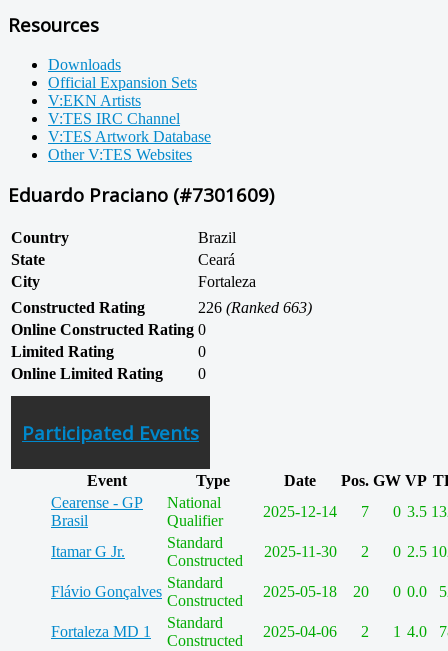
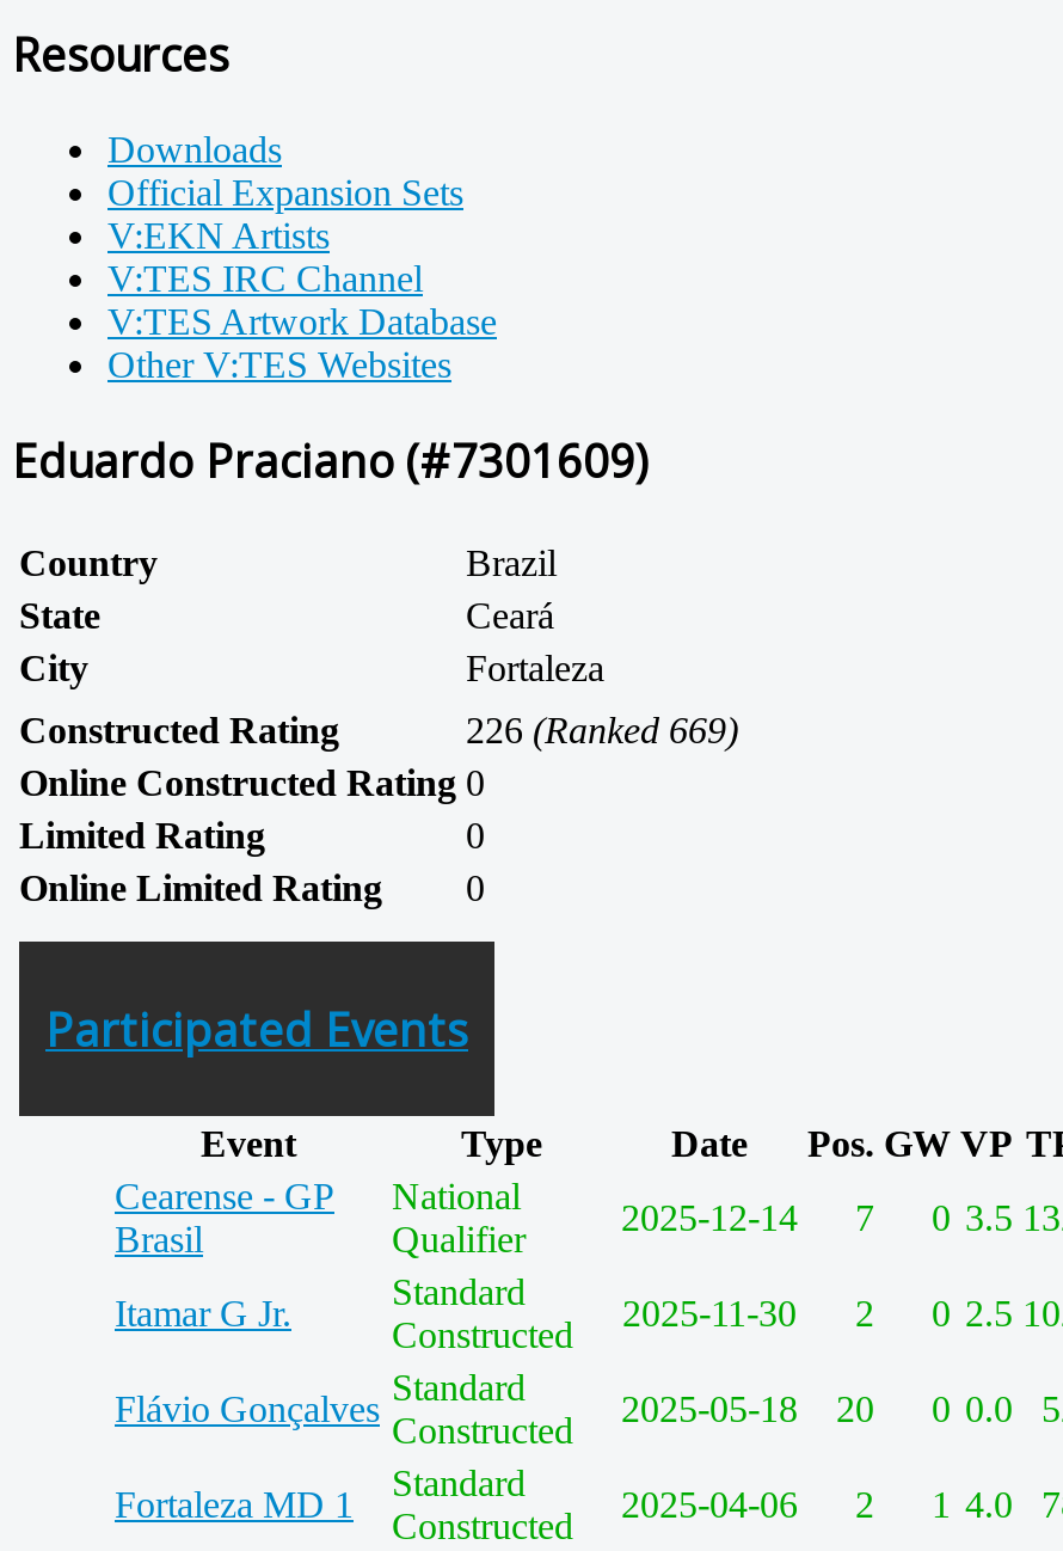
[198,299,312,316] 226 (Ranked 663) -> [466,710,738,751] 226 (Ranked 669)

